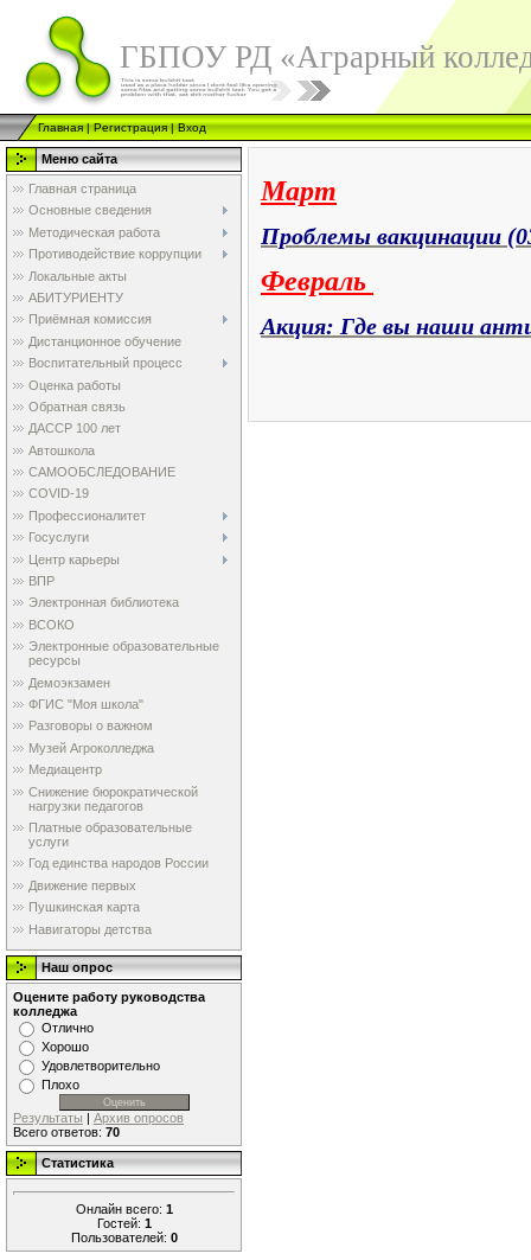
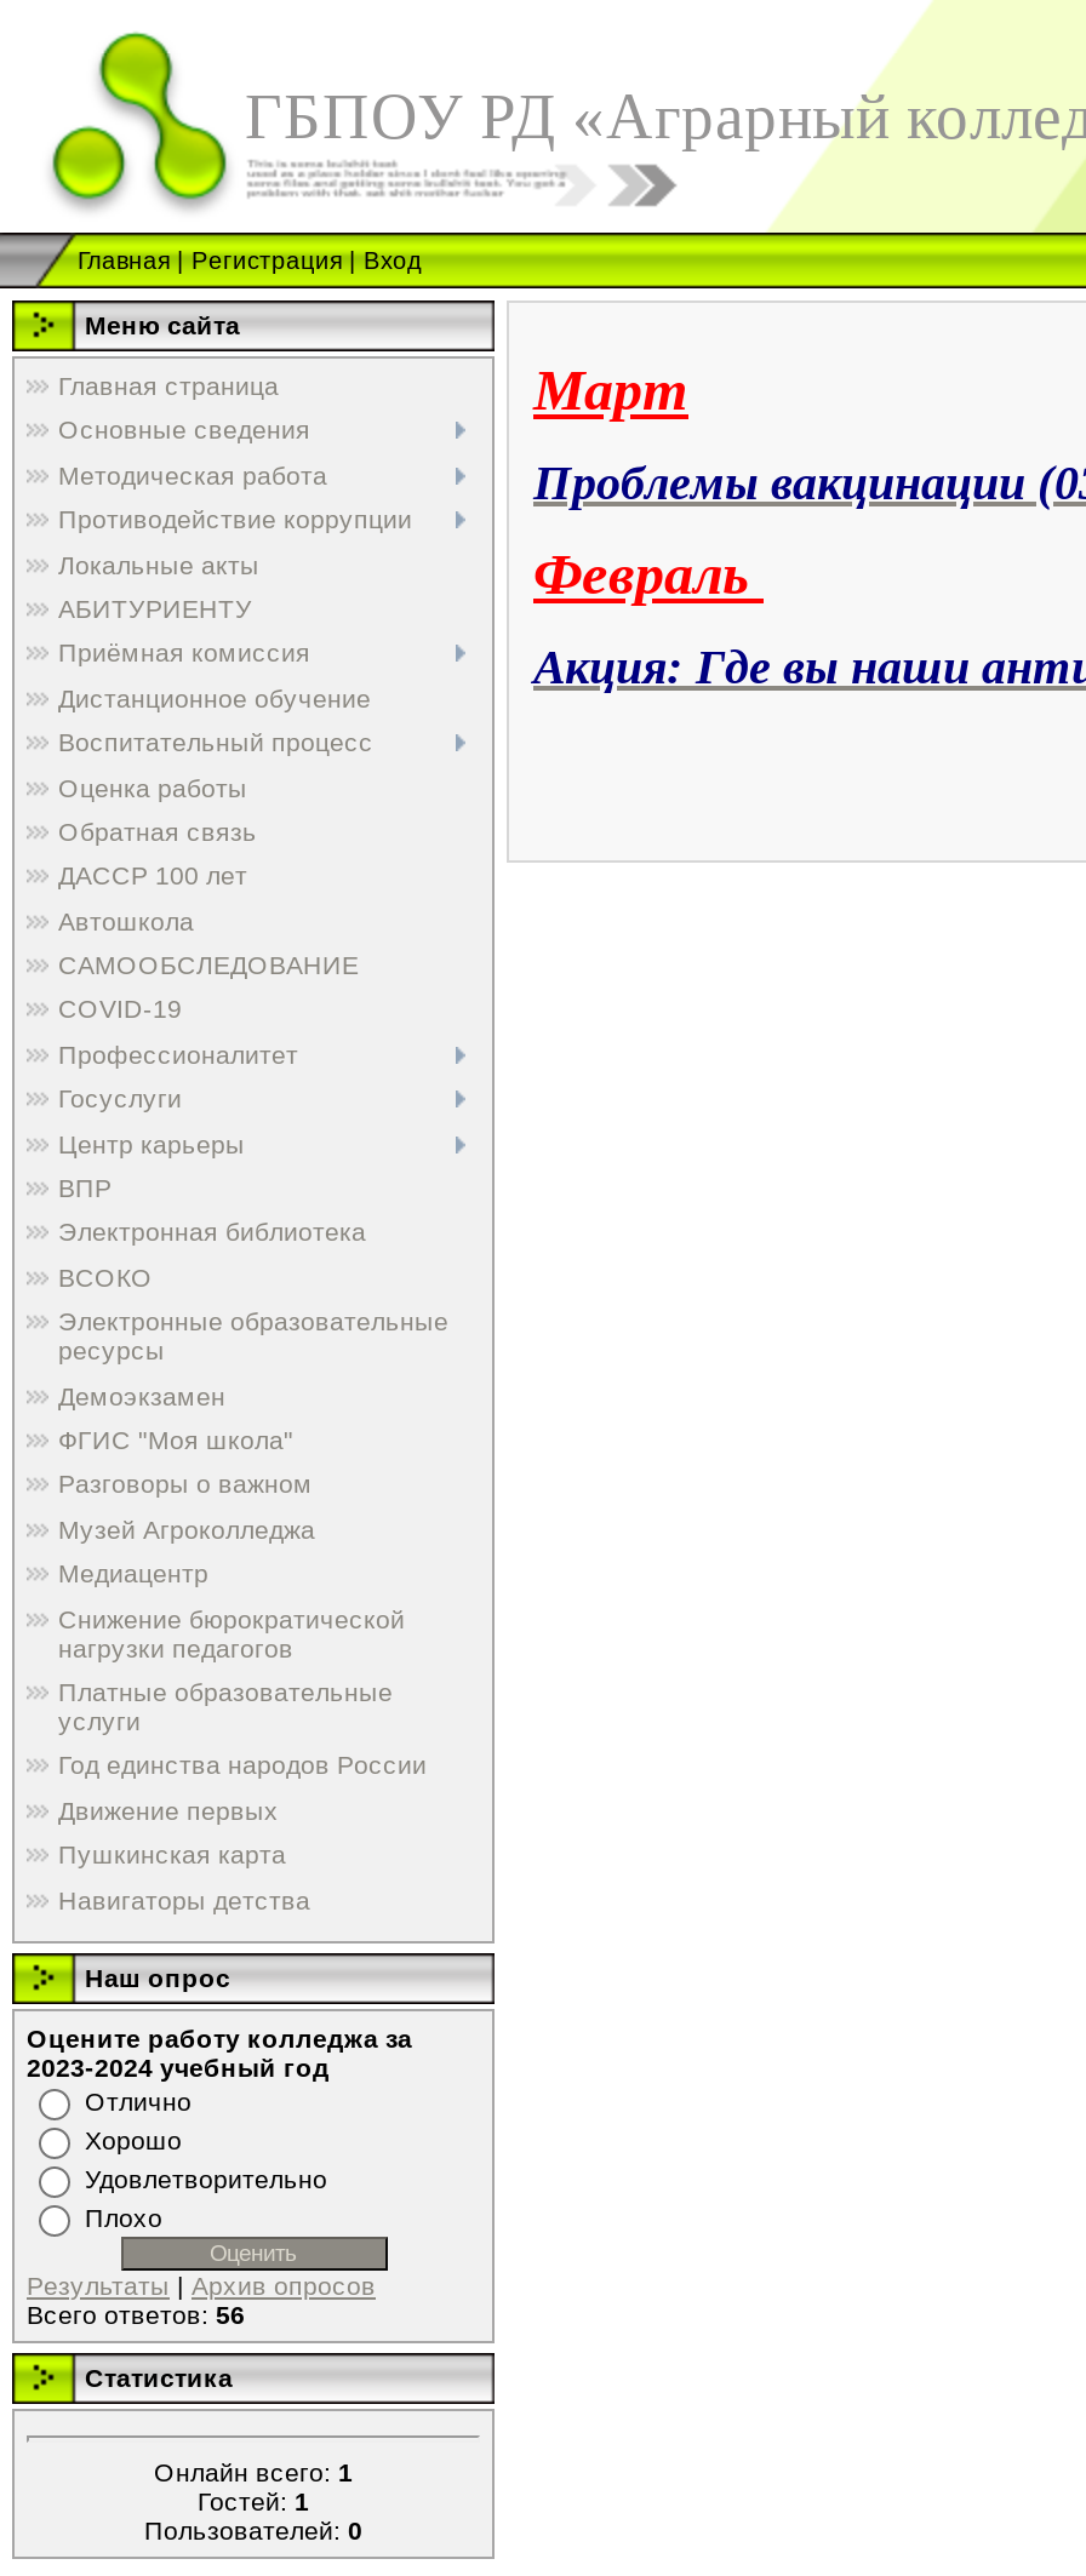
[13,990,205,1018] Оцените работу руководства | колледжа -> [27,2023,412,2082] Оцените работу колледжа за | 2023-2024 учебный год
[13,1125,120,1139] Всего ответов:70 -> [27,2300,245,2329] Всего ответов:56

